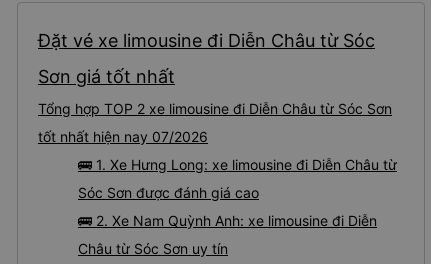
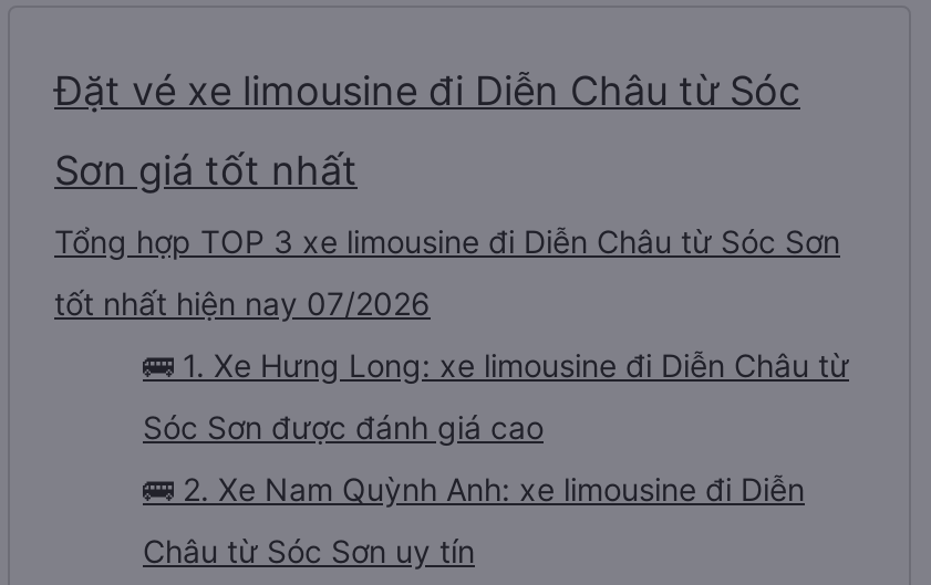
[38,100,392,117] Tổng hợp TOP 2 xe limousine đi Diễn Châu từ Sóc Sơn -> [54,222,840,260] Tổng hợp TOP 3 xe limousine đi Diễn Châu từ Sóc Sơn

